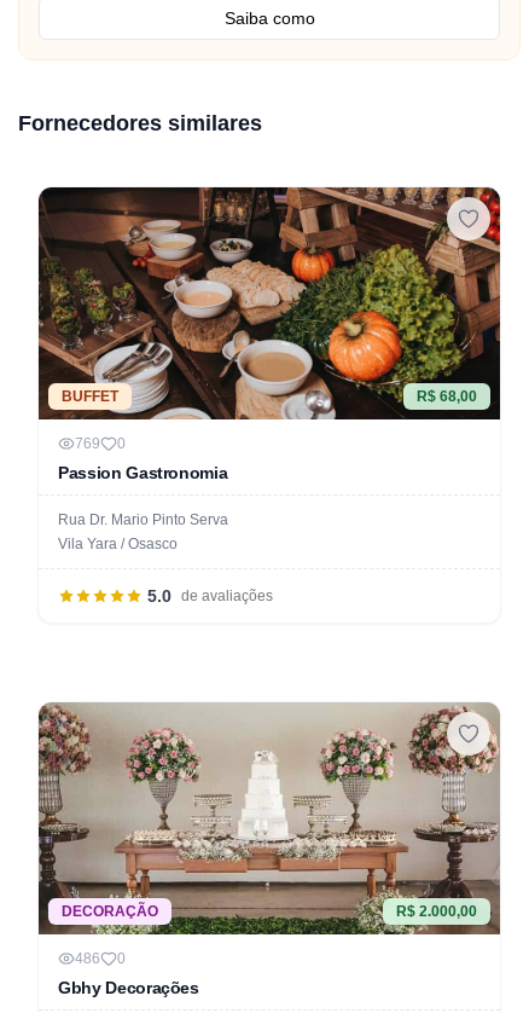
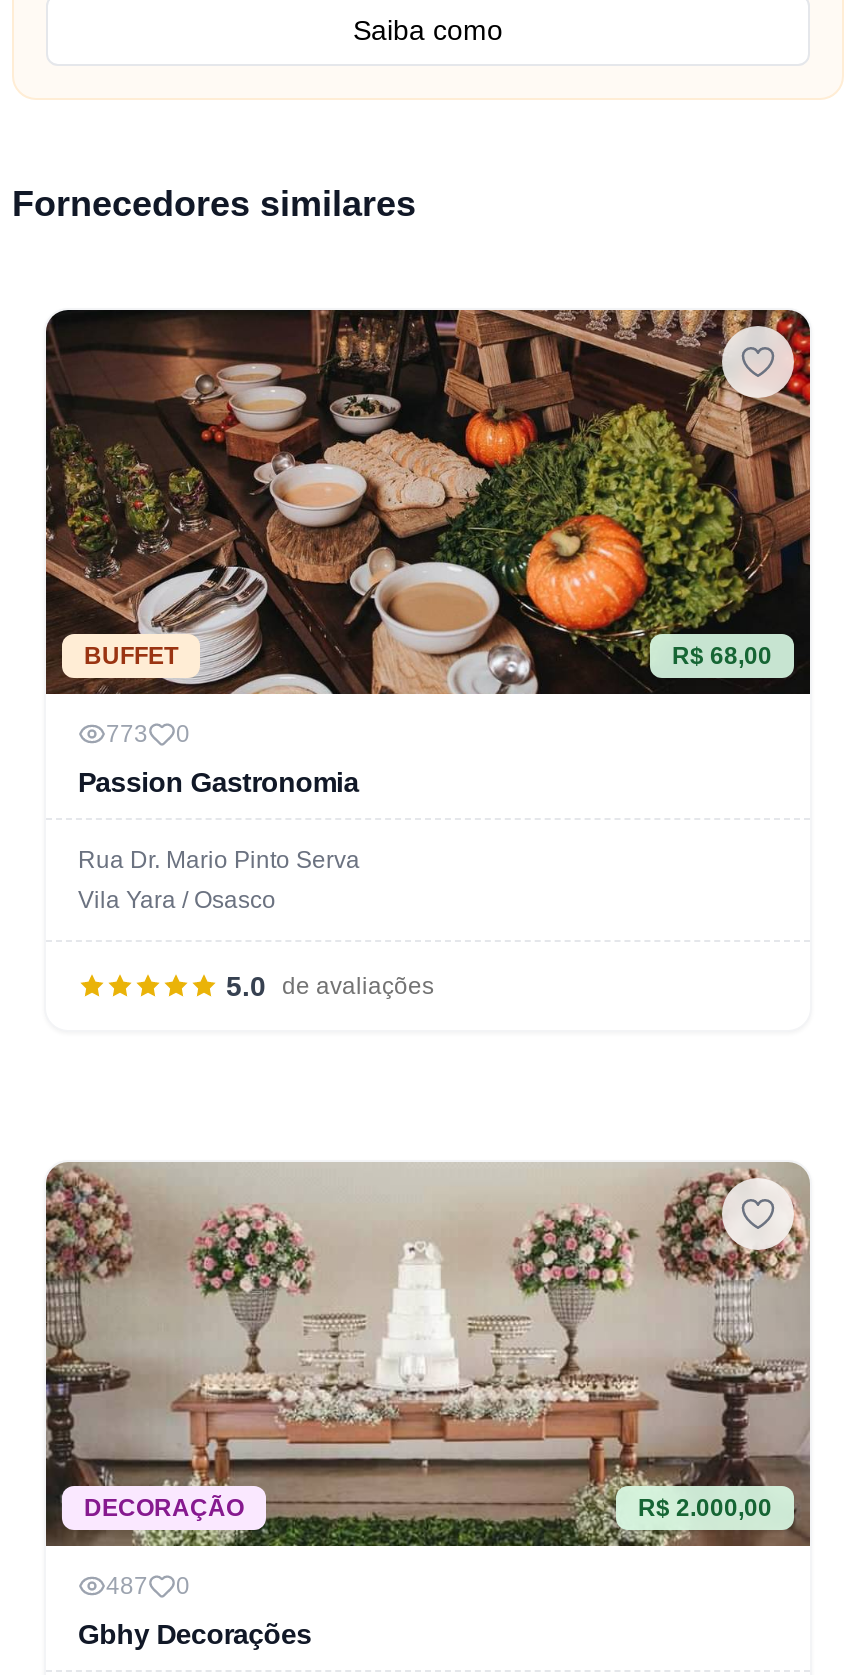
[75,435,126,452] 769 0 -> [106,720,190,748] 773 0
[75,950,126,967] 486 0 -> [106,1572,190,1600] 487 0

